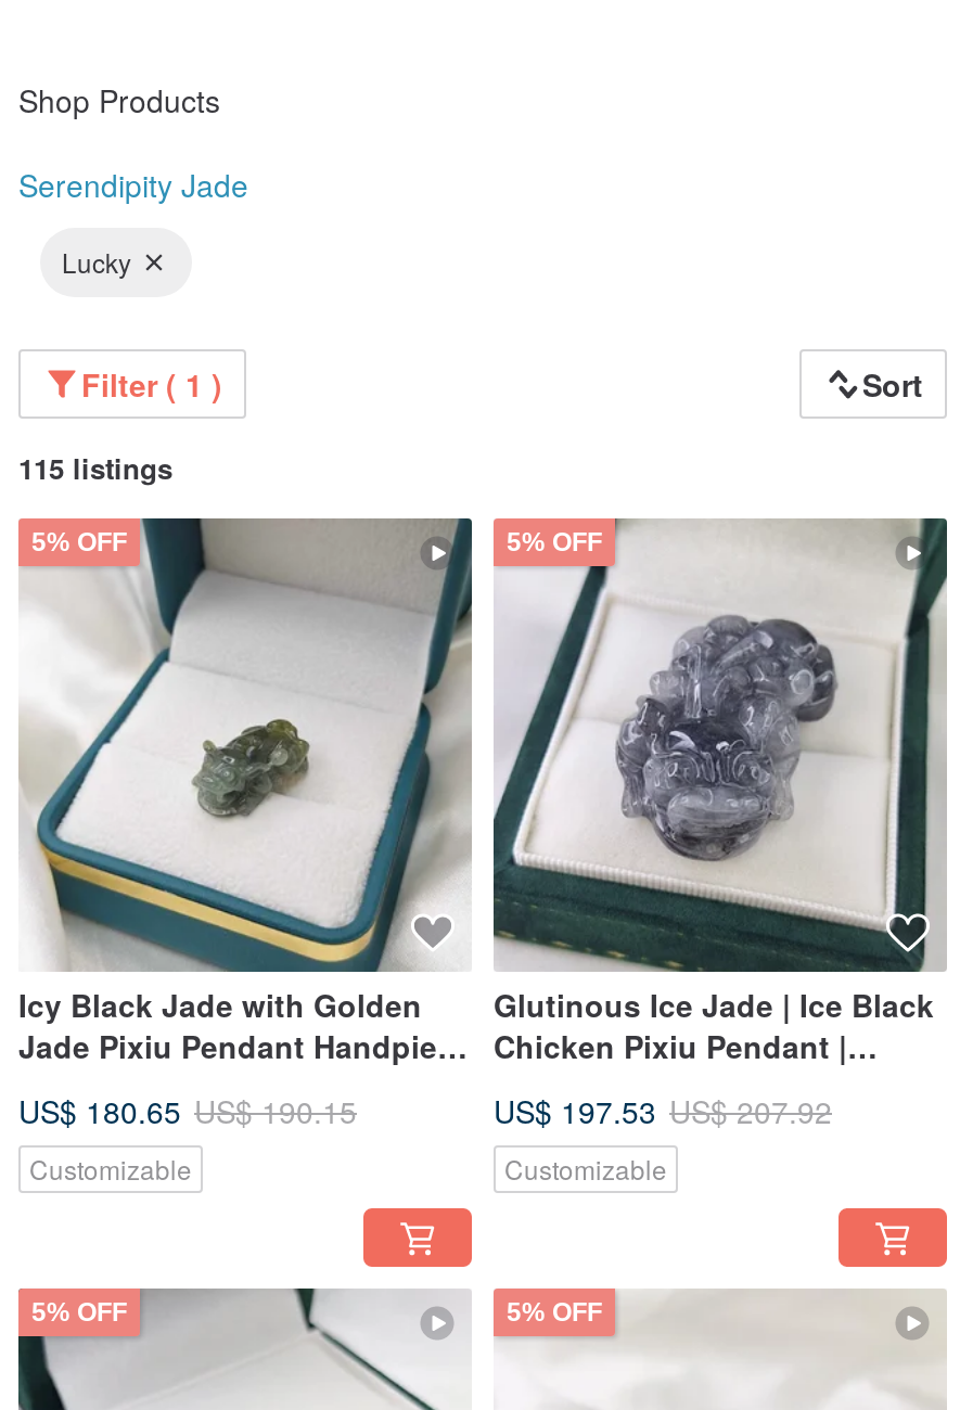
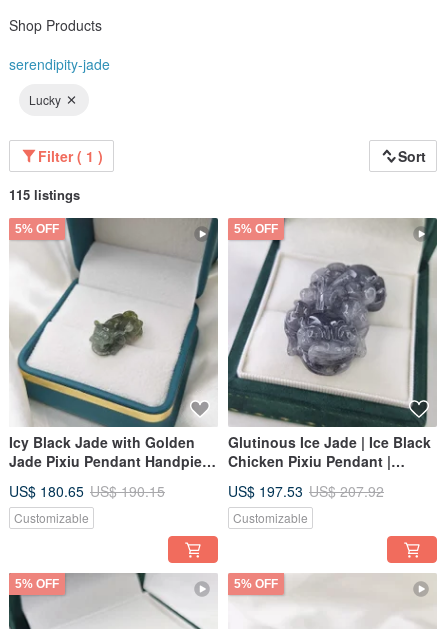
[18,163,248,206] Serendipity Jade -> [9,54,110,74] serendipity-jade

